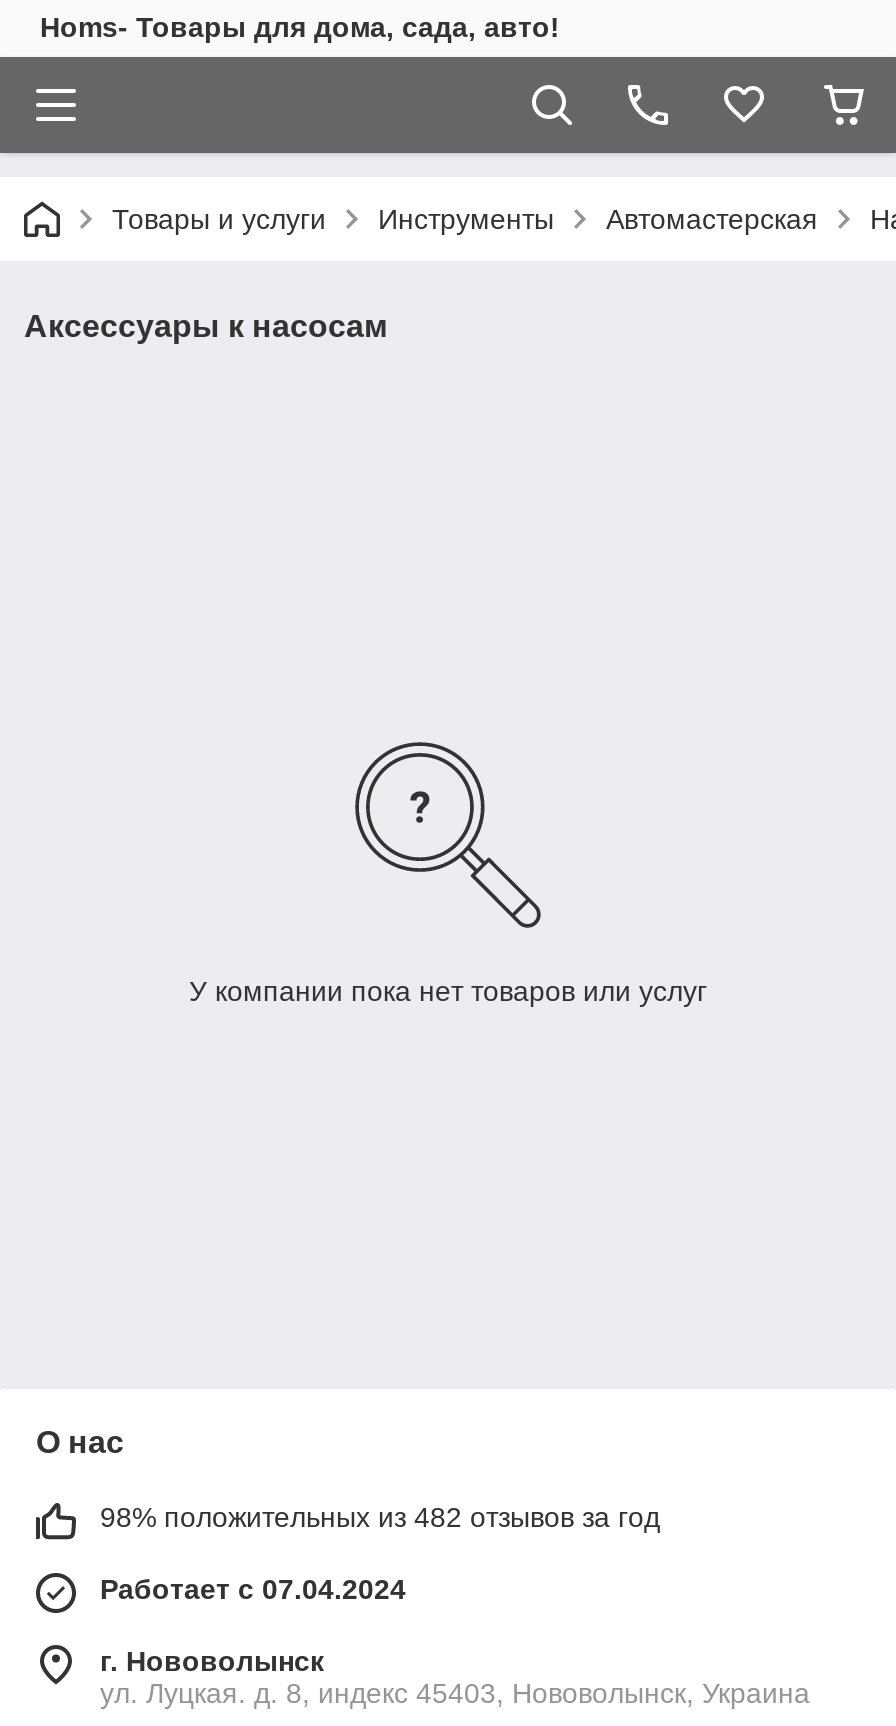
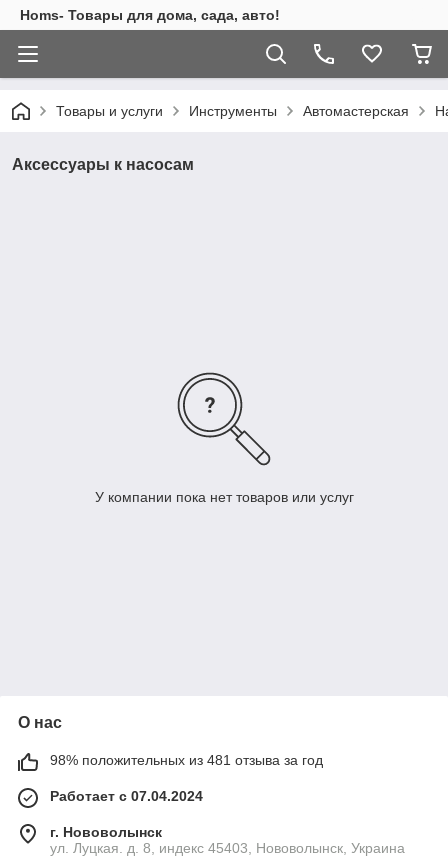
[100,1502,660,1534] 98% положительных из 482 отзывов за год -> [50,752,323,768] 98% положительных из 481 отзыва за год

